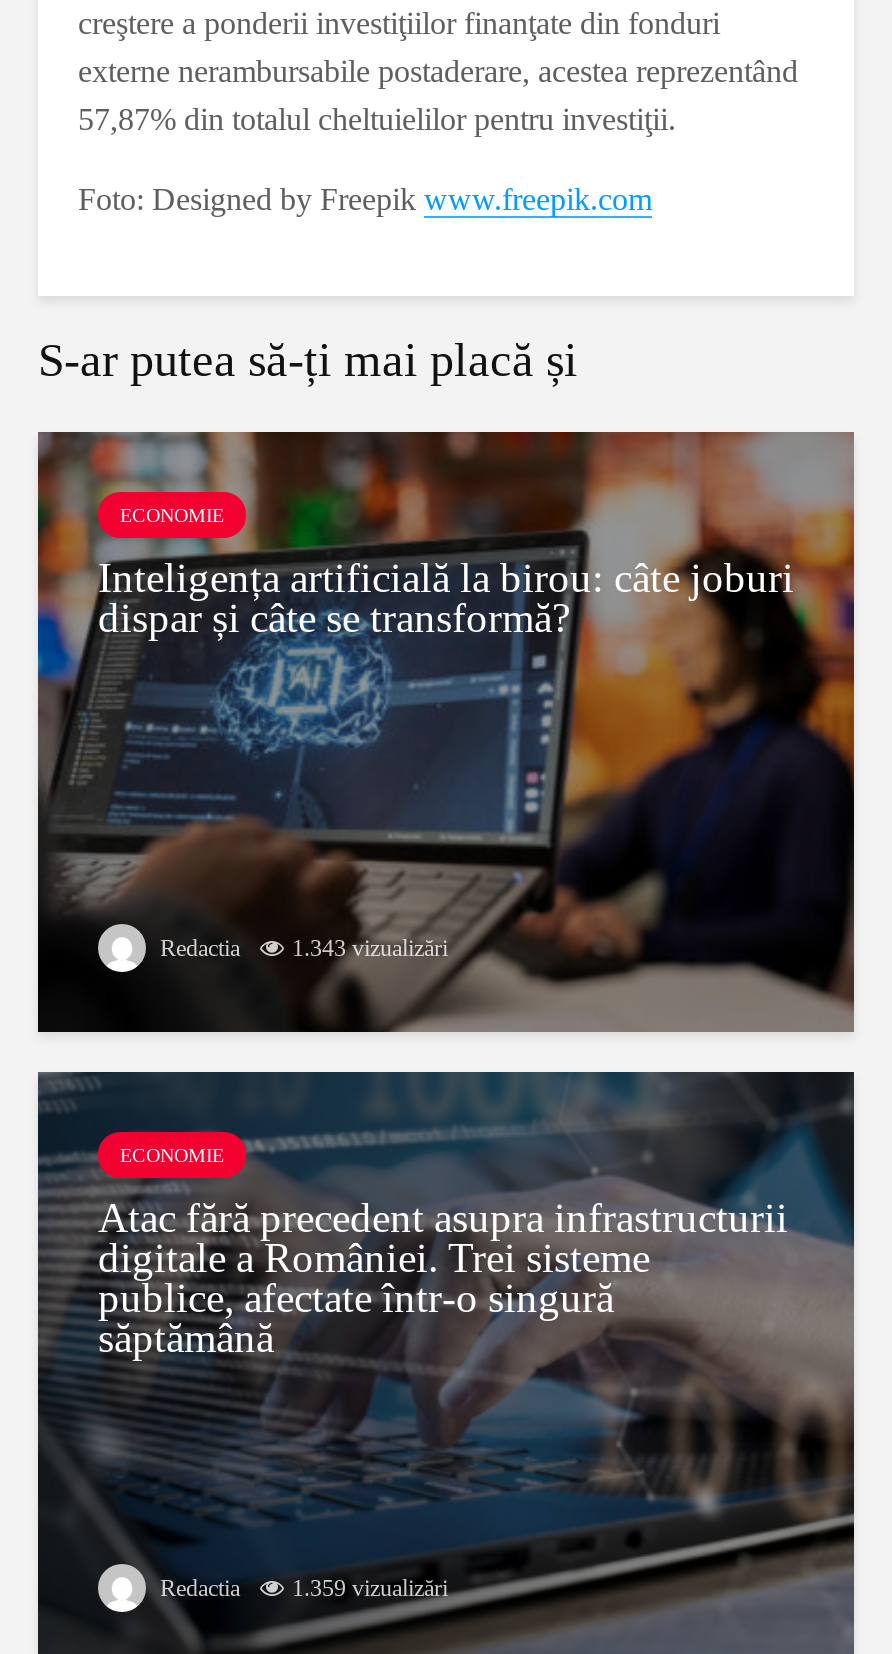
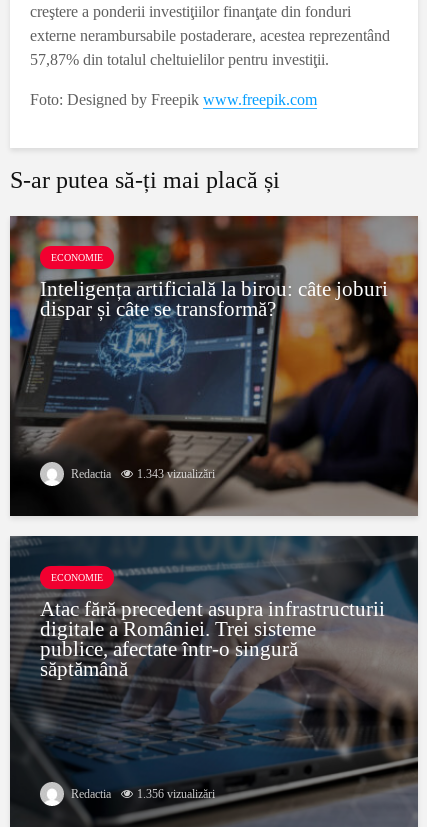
[154,1575,448,1603] Redactia 1.359 vizualizări -> [68,787,215,801] Redactia 1.356 vizualizări

